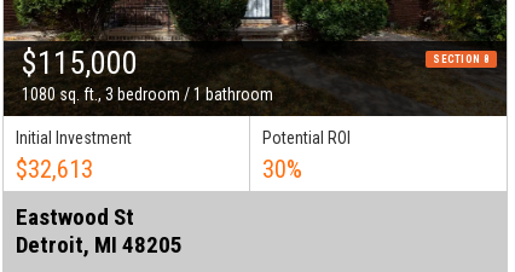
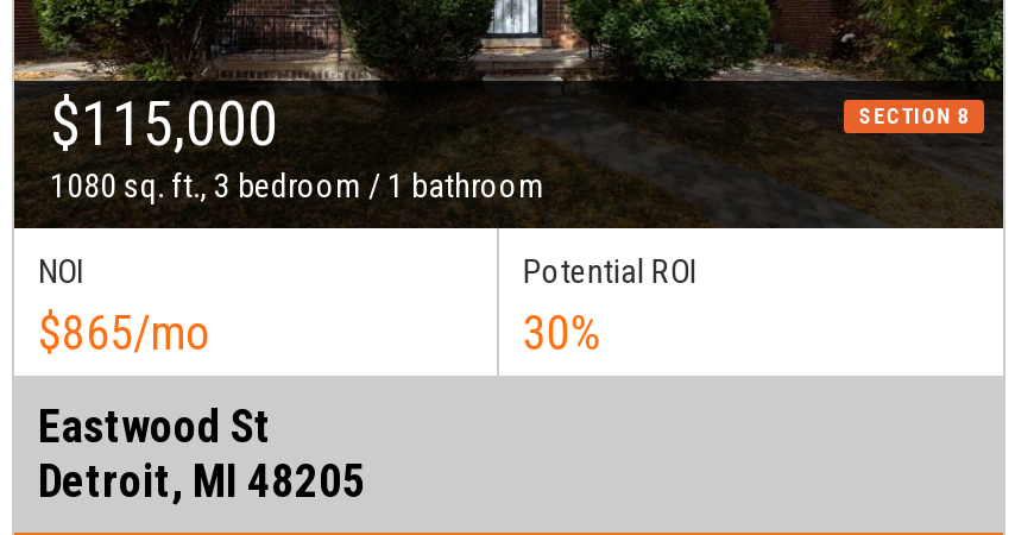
[16,128,132,184] Initial Investment | $32,613 -> [38,252,209,361] NOI | $865/mo

